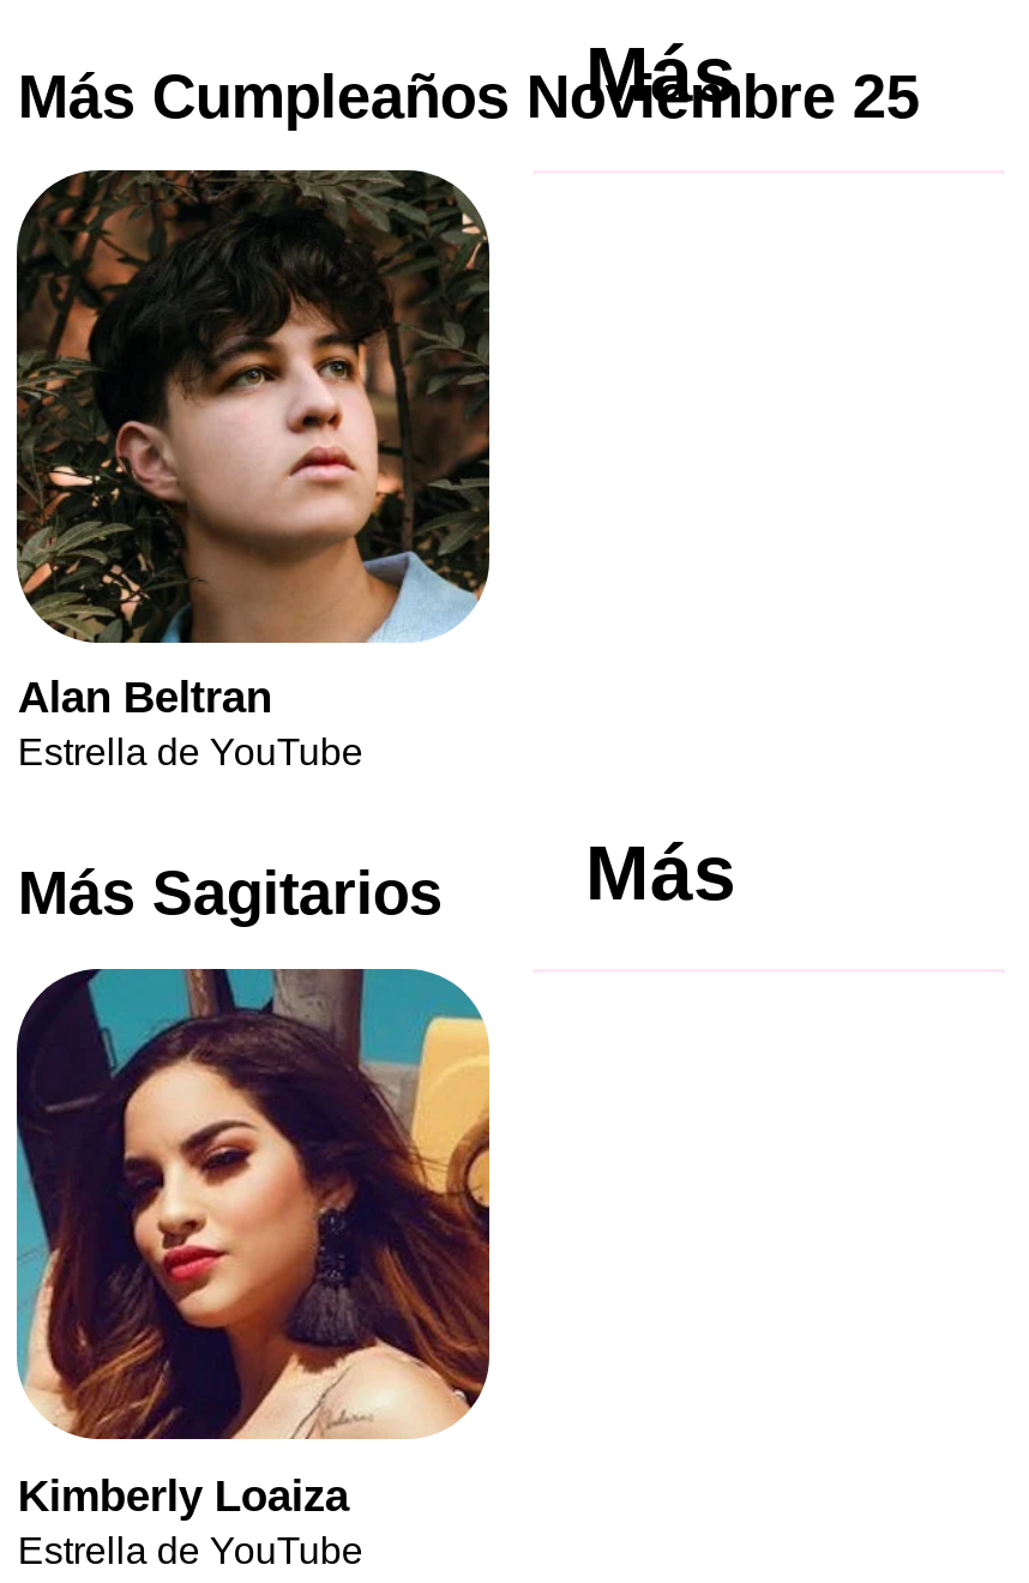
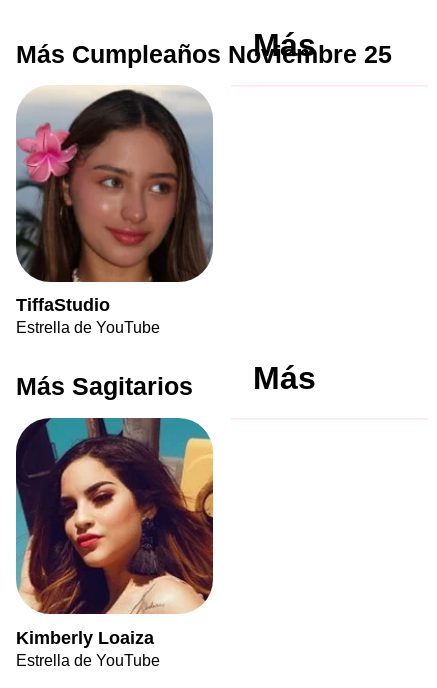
[14,168,492,723] [image] | Alan Beltran -> [15,85,214,315] [image] | TiffaStudio

